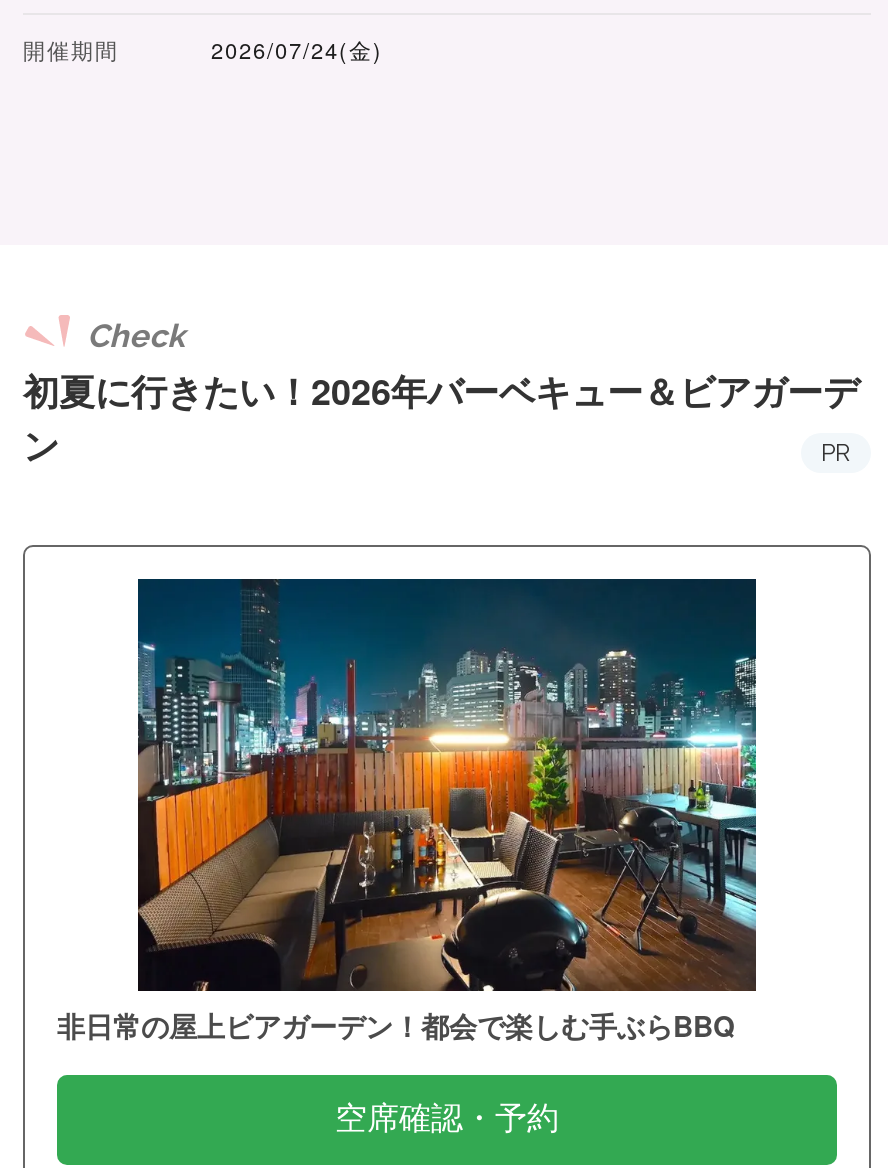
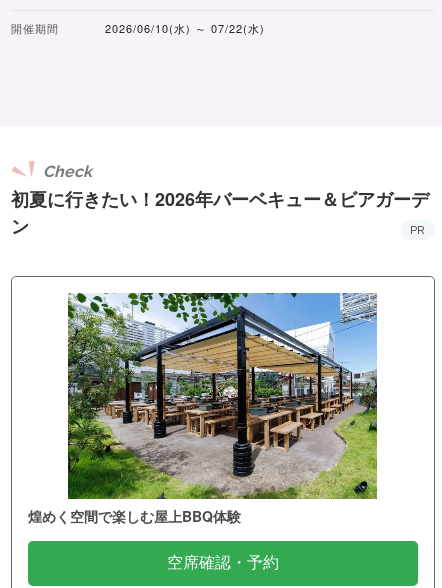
[211,34,383,66] 2026/07/24(金) -> [105,20,265,36] 2026/06/10(水) ～ 07/22(水)
[57,577,757,1045] [image] | 非日常の屋上ビアガーデン！都会で楽しむ手ぶらBBQ -> [28,292,378,526] [image] | 煌めく空間で楽しむ屋上BBQ体験

